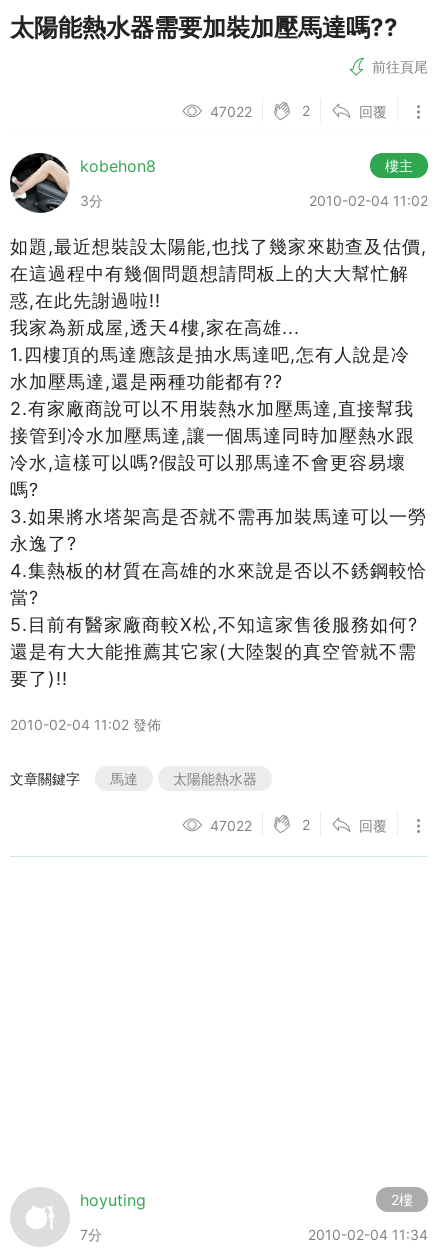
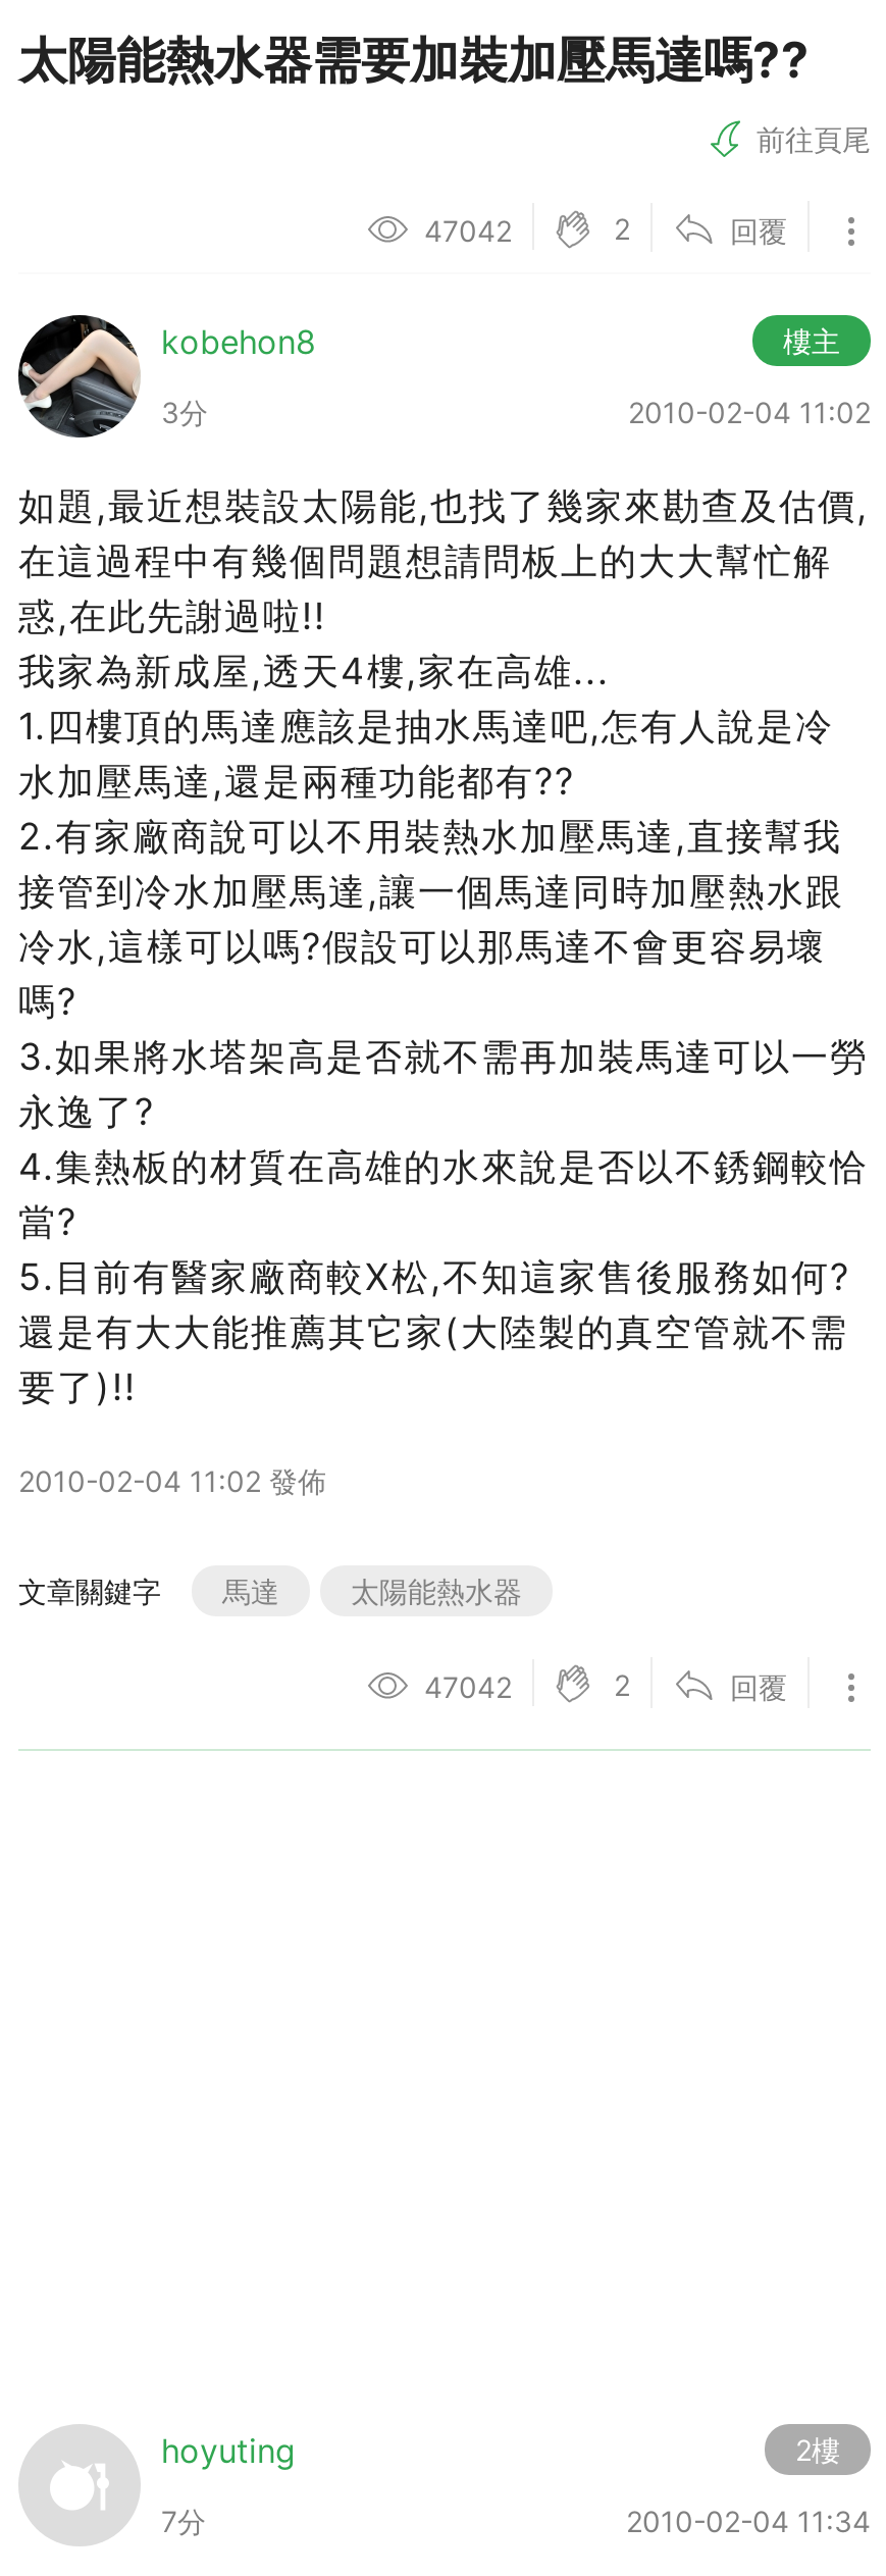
[210,103,252,120] 47022 -> [424,213,512,248] 47042
[210,817,252,834] 47022 -> [424,1669,512,1703] 47042

